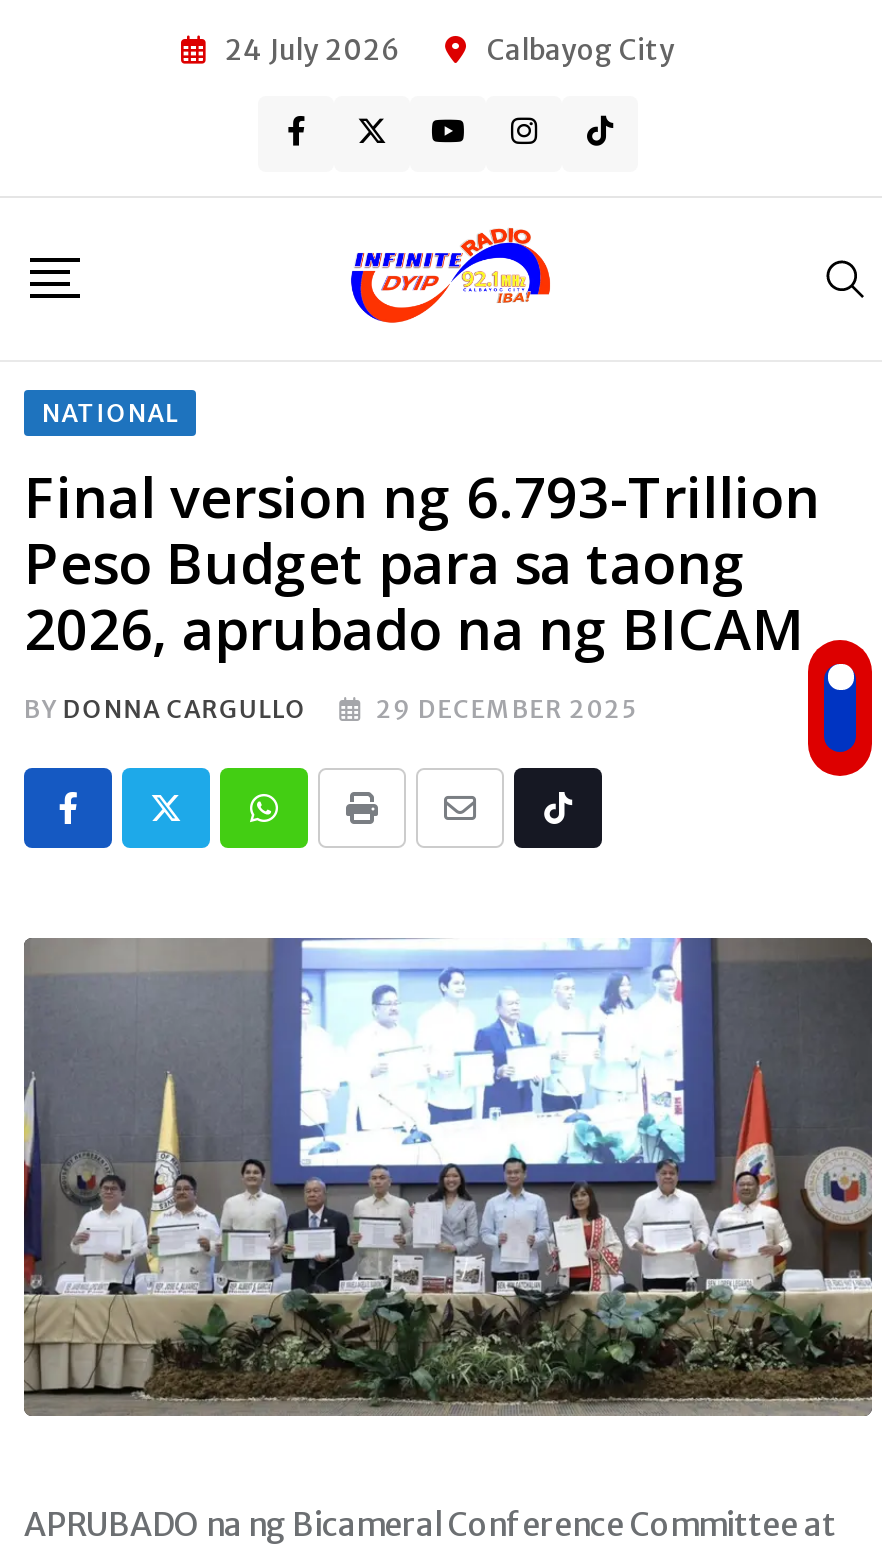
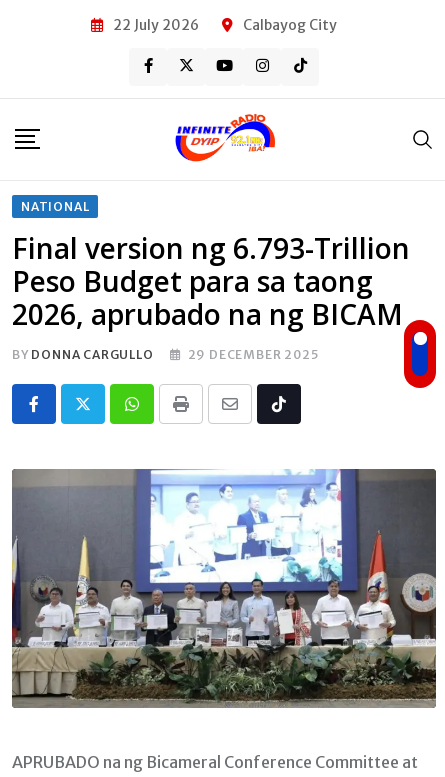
[225,31,399,67] 24 July 2026 -> [113,15,199,33] 22 July 2026

